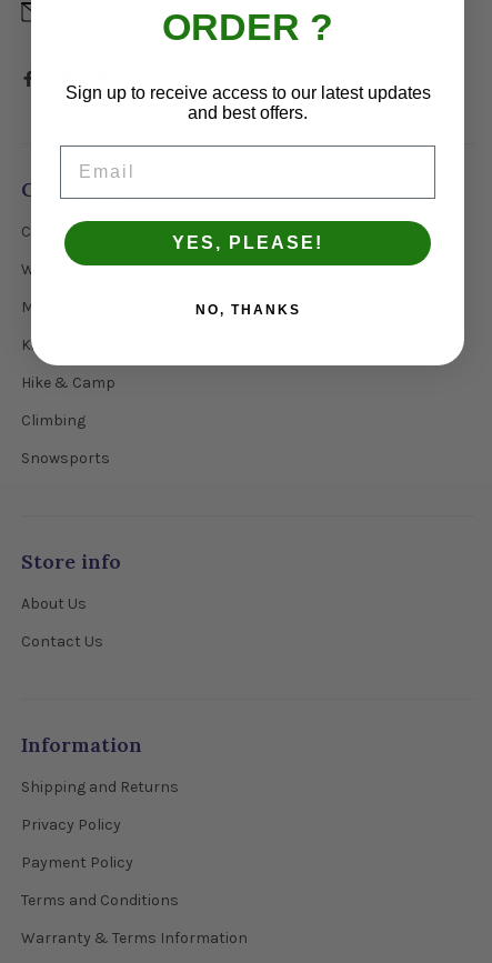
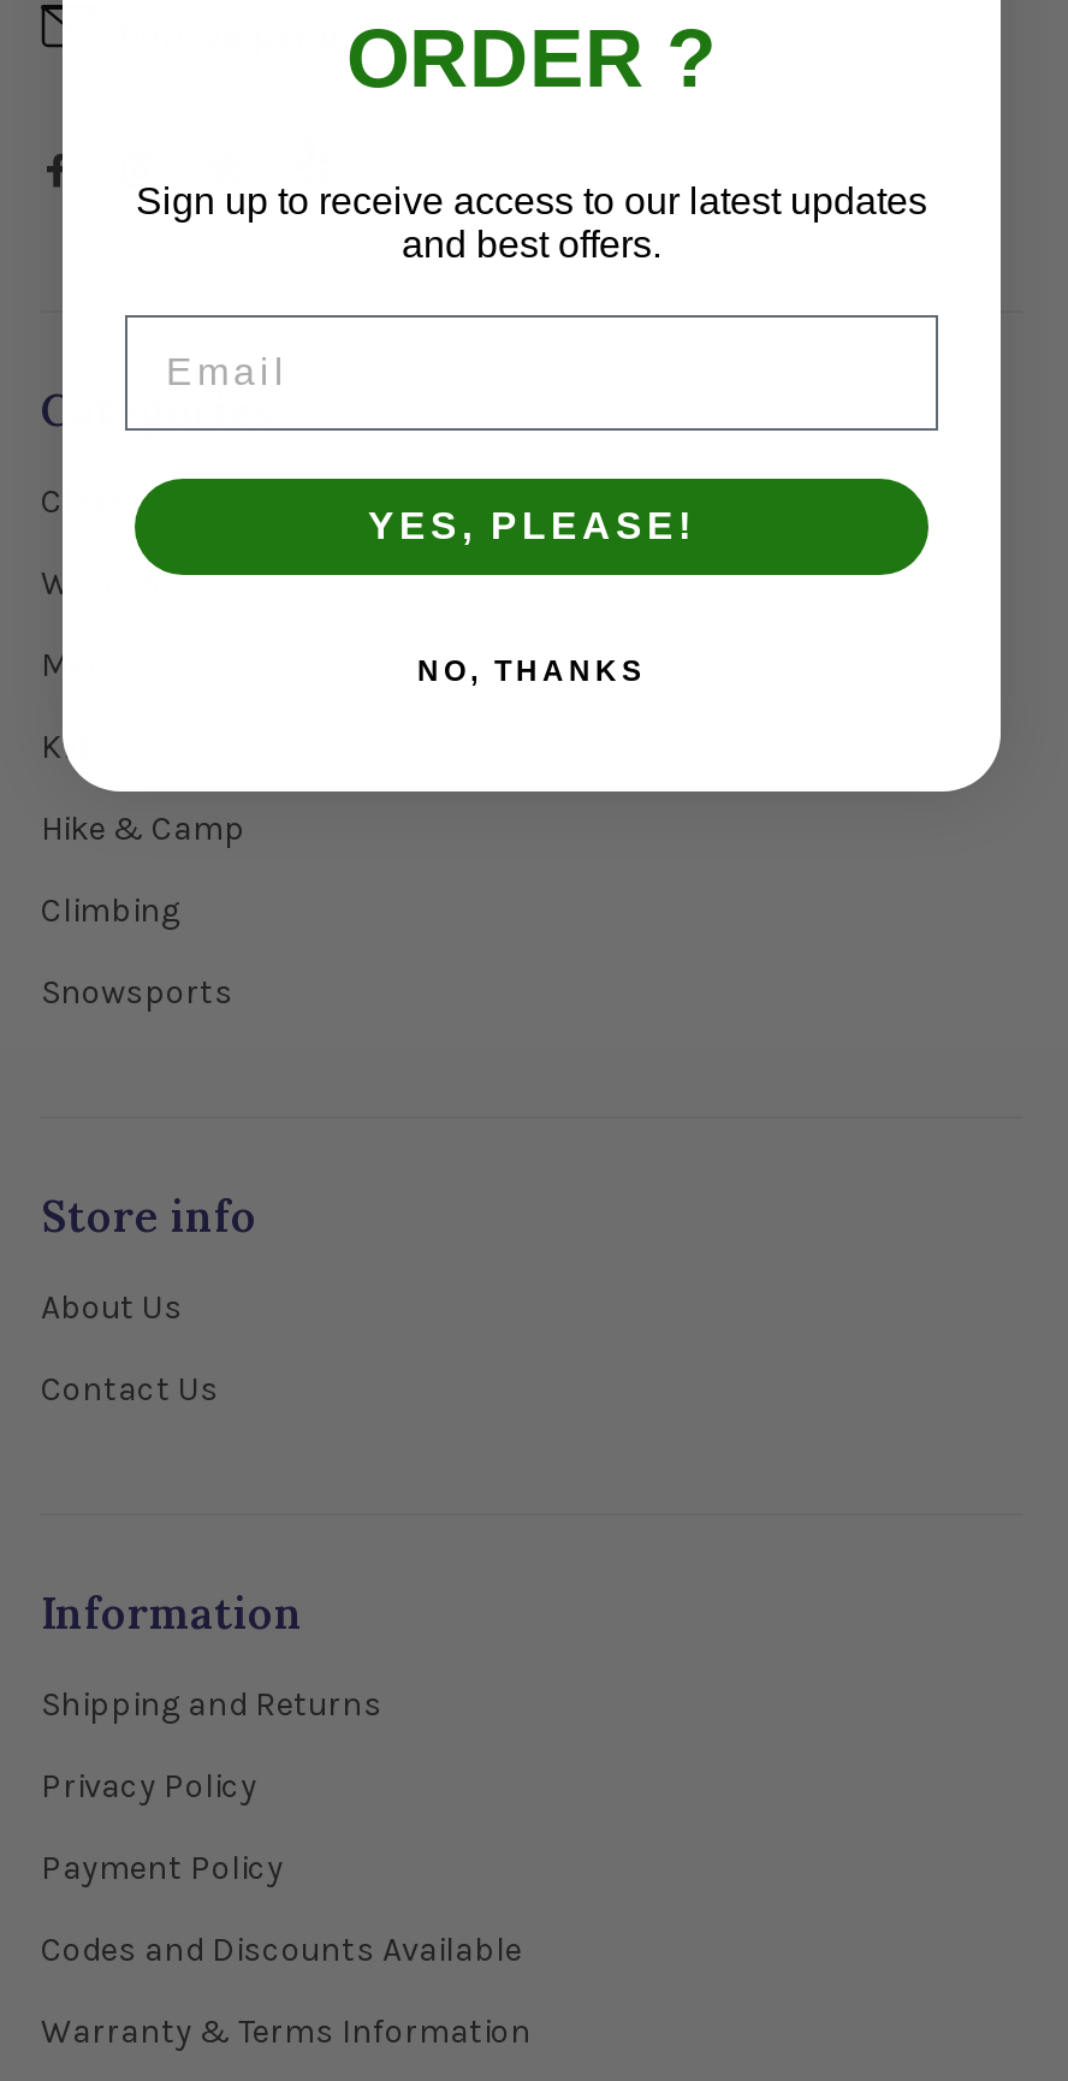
[21,891,179,910] Terms and Conditions -> [41,1929,522,1970] Codes and Discounts Available

